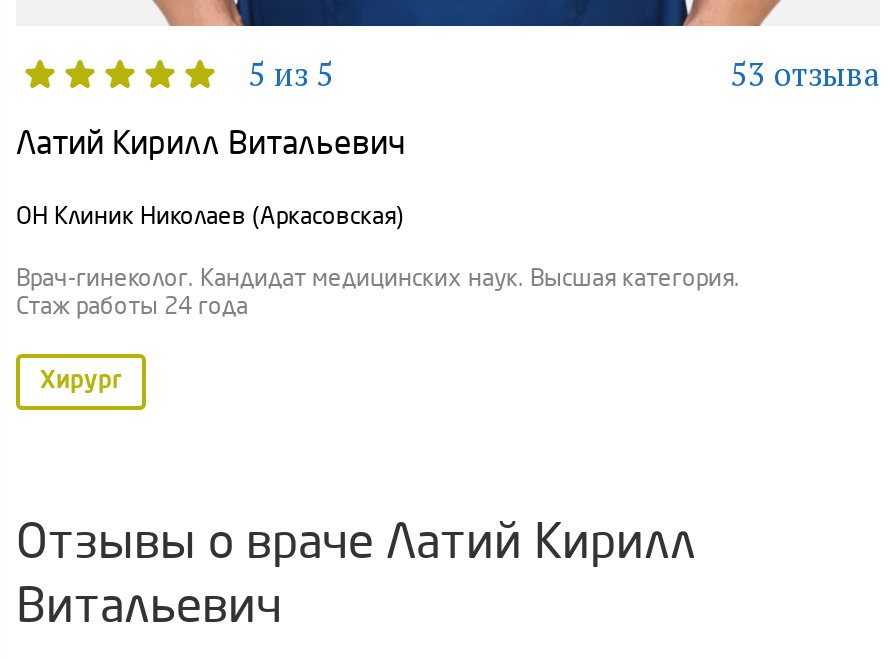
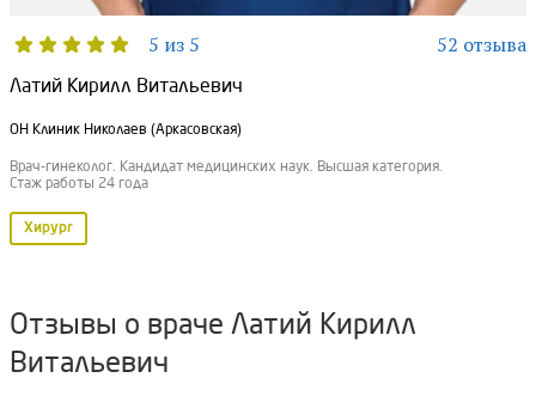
[730,52,880,96] 53 отзыва -> [437,31,526,57] 52 отзыва

